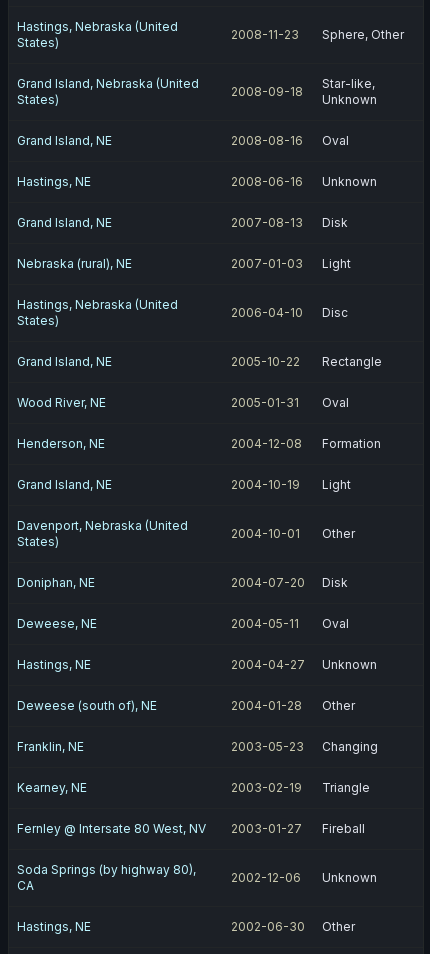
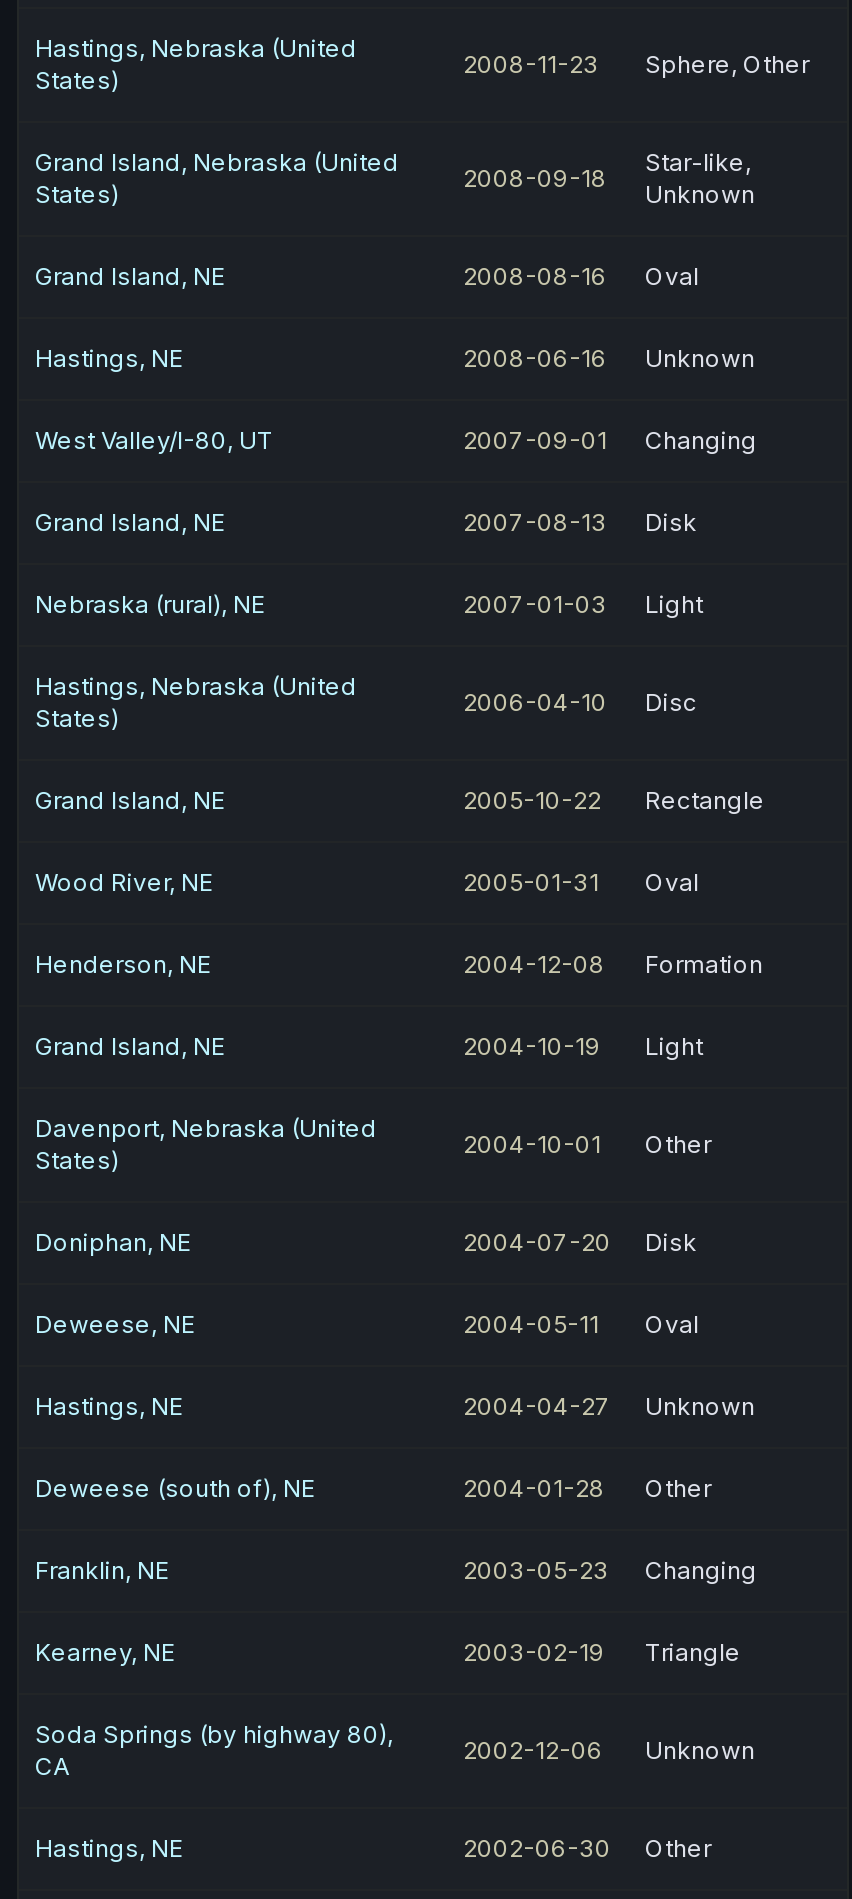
none -> [35,425,757,455] West Valley/I-80, UT | 2007-09-01 | Changing
moved [17,215,382,795] -> [35,507,765,1667]: Grand Island, NE | 2007-08-13 | Disk | ... | 2003-02-19 | Triangle
[17,821,365,836] Fernley @ Intersate 80 West, NV | 2003-01-27 | Fireball -> none

